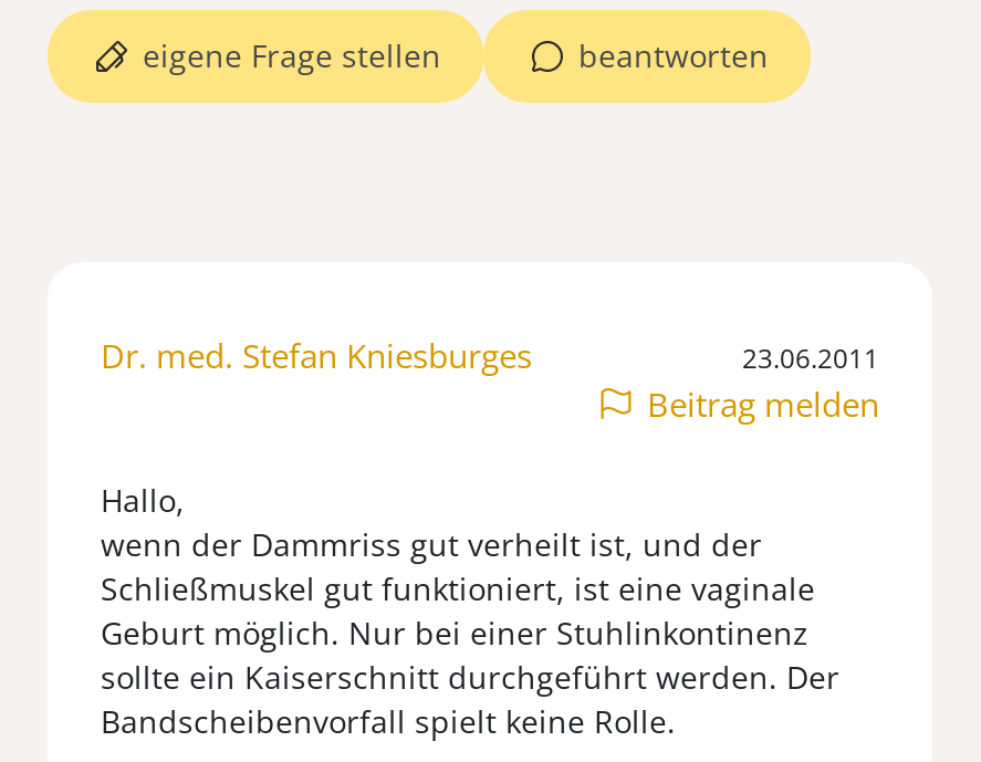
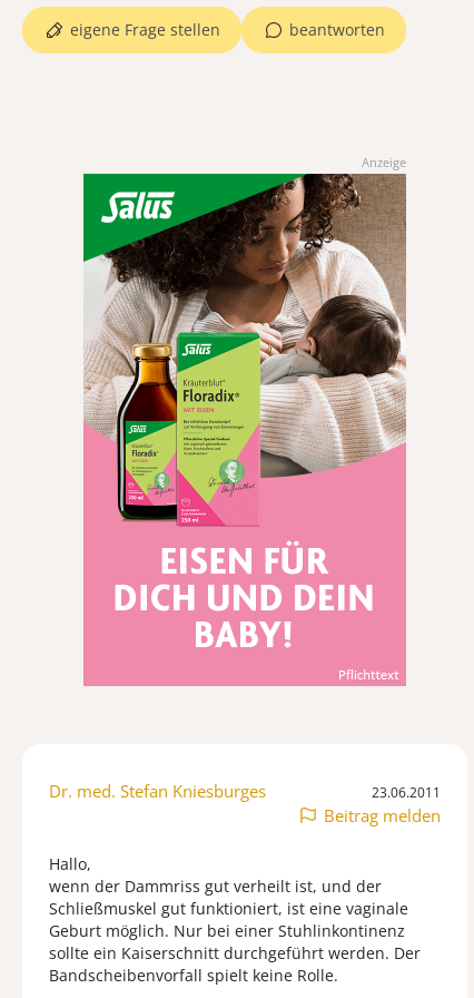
none -> [82,173,407,687] [image]
none -> [362,154,406,171] Anzeige

